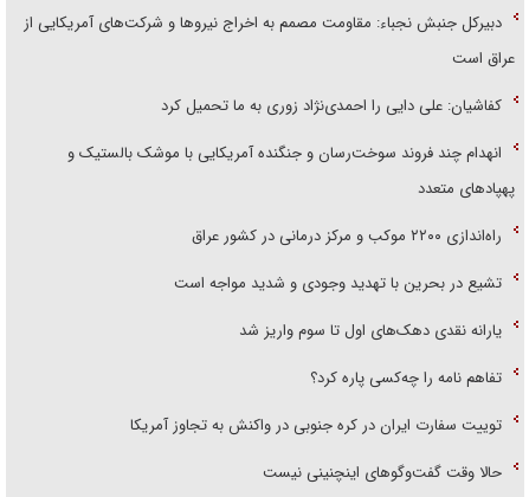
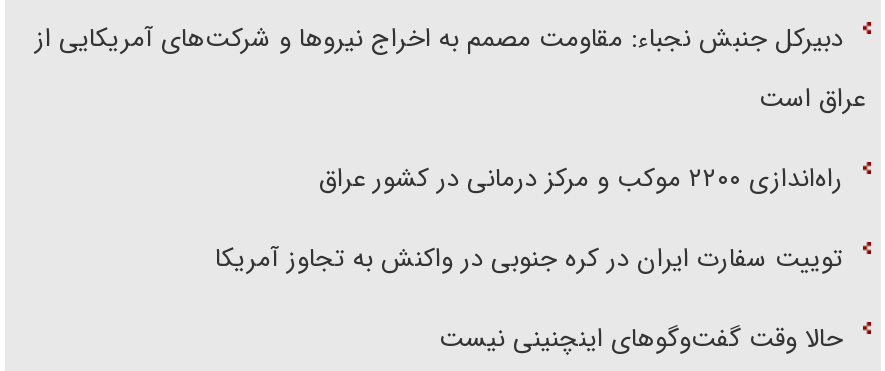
[67,94,515,202] کفاشیان: علی دایی را احمدی‌نژاد زوری به ما تحمیل کرد | انهدام چند فروند سوخت‌رسان و جنگنده آمریکایی با موشک بالستیک و | پهپاد‌های متعدد -> none
[174,272,502,391] تشیع در بحرین با تهدید وجودی و شدید مواجه است | یارانه نقدی دهک‌های اول تا سوم واریز شد | تفاهم نامه را چه‌کسی پاره کرد؟ -> none

